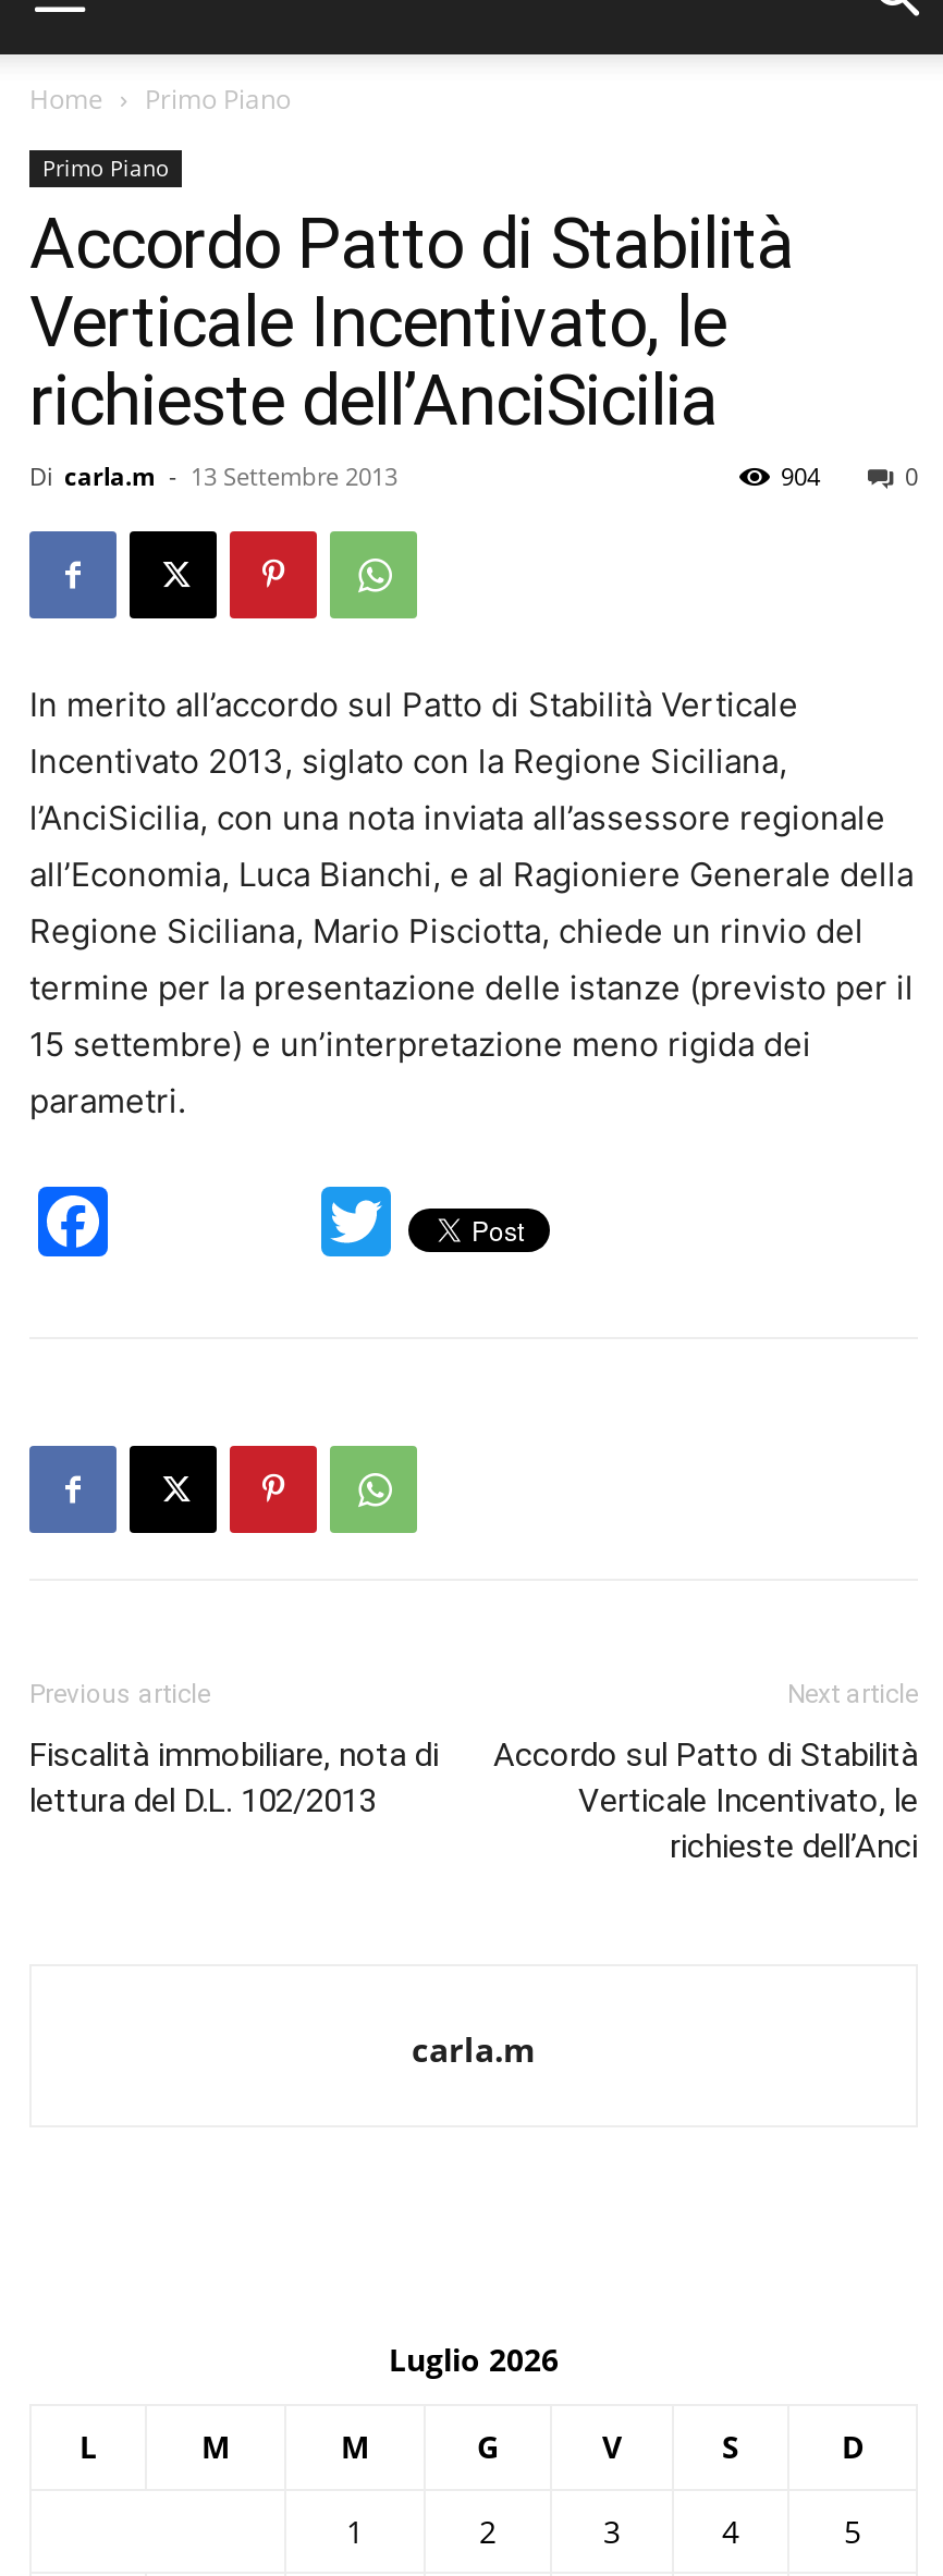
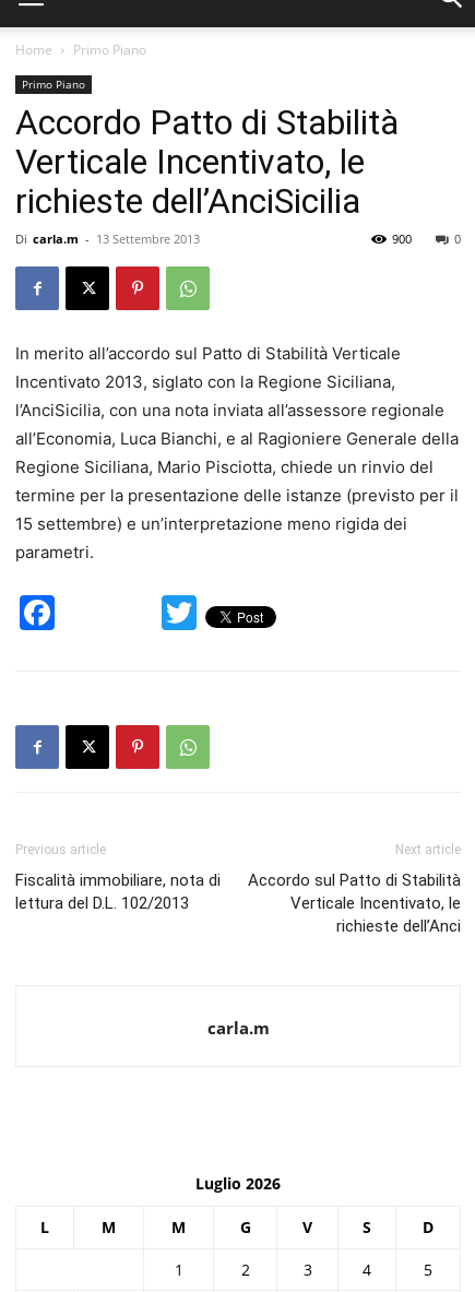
[781,459,820,492] 904 -> [392,230,412,247] 900

